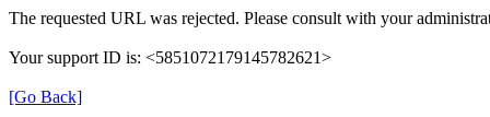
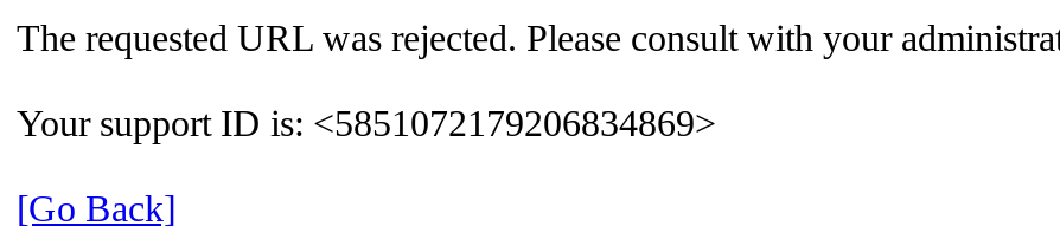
[9,48,331,67] Your support ID is: <5851072179145782621> -> [17,103,716,143] Your support ID is: <5851072179206834869>

